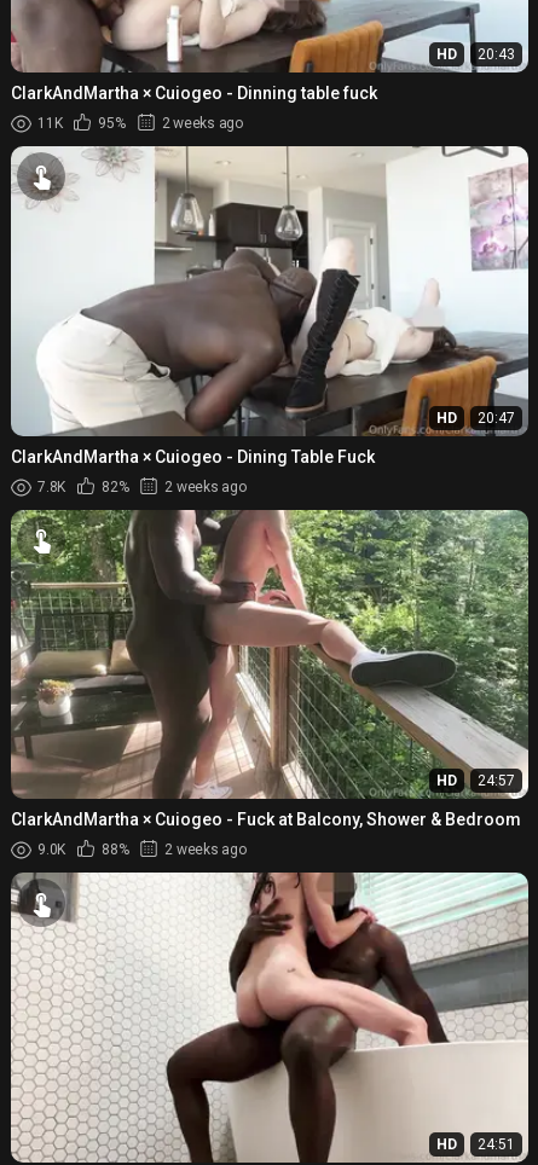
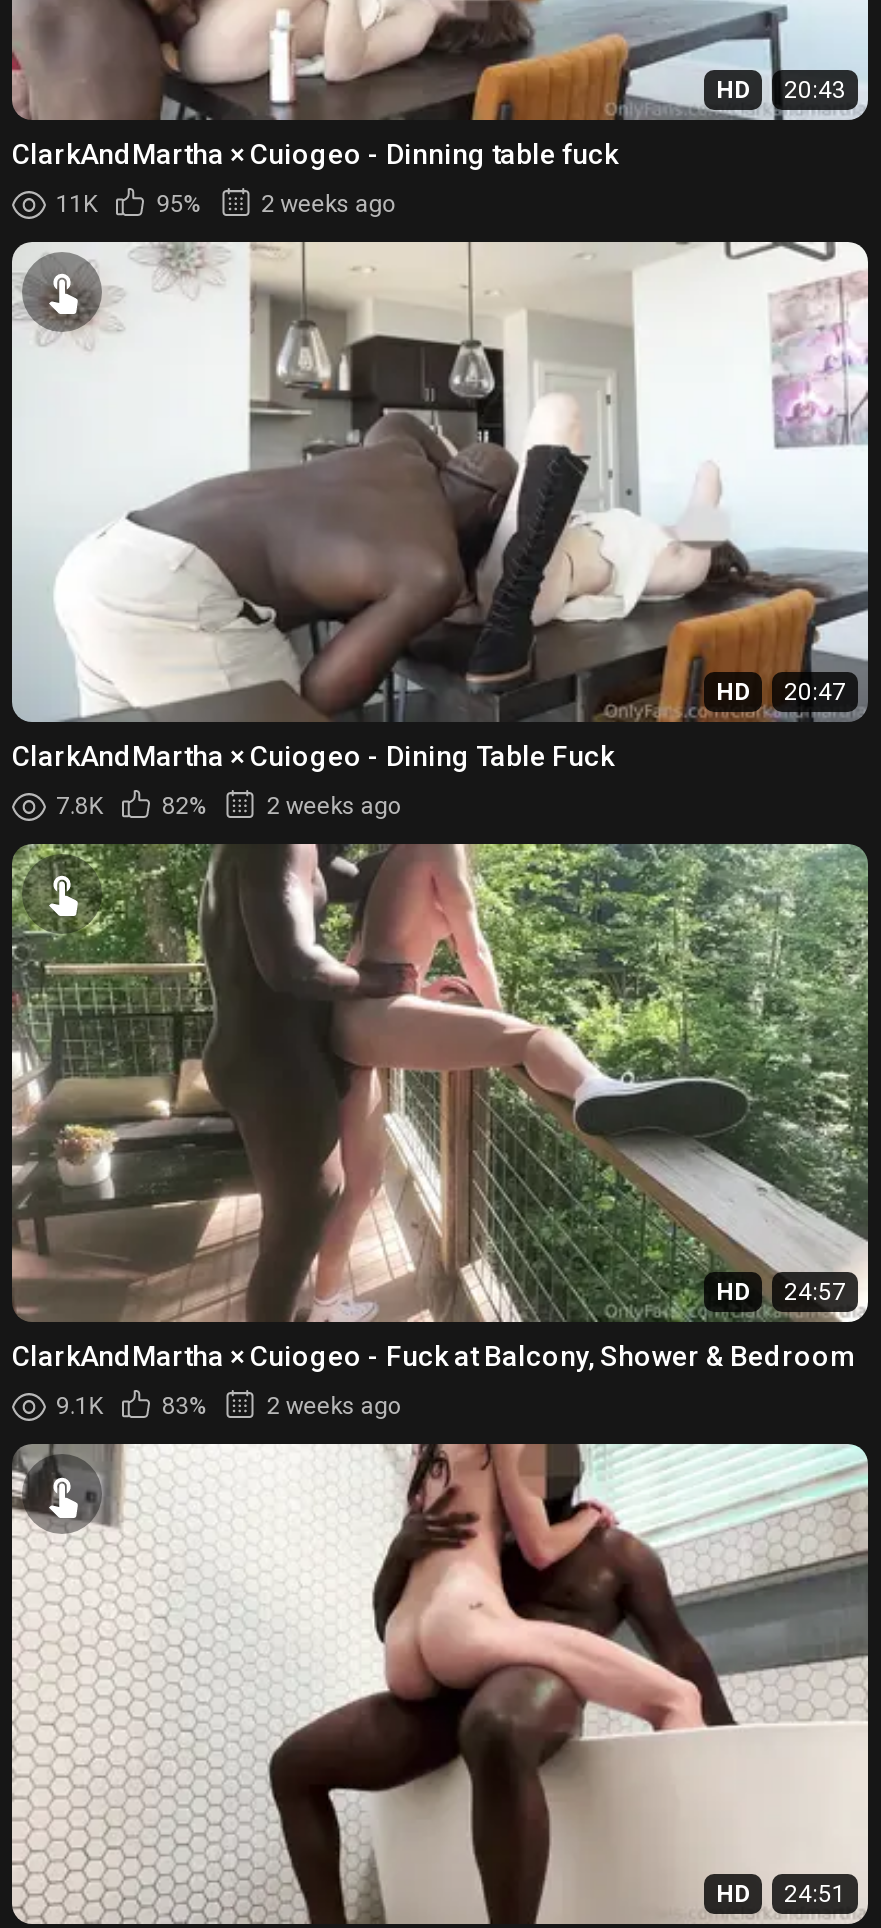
[37,841,129,858] 9.0K | 88% -> [56,1392,207,1420] 9.1K | 83%

